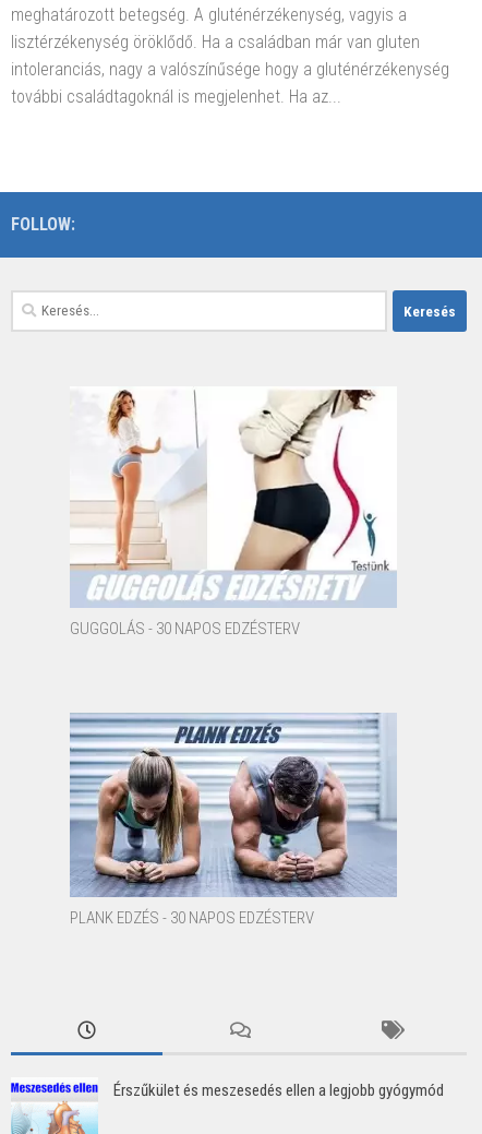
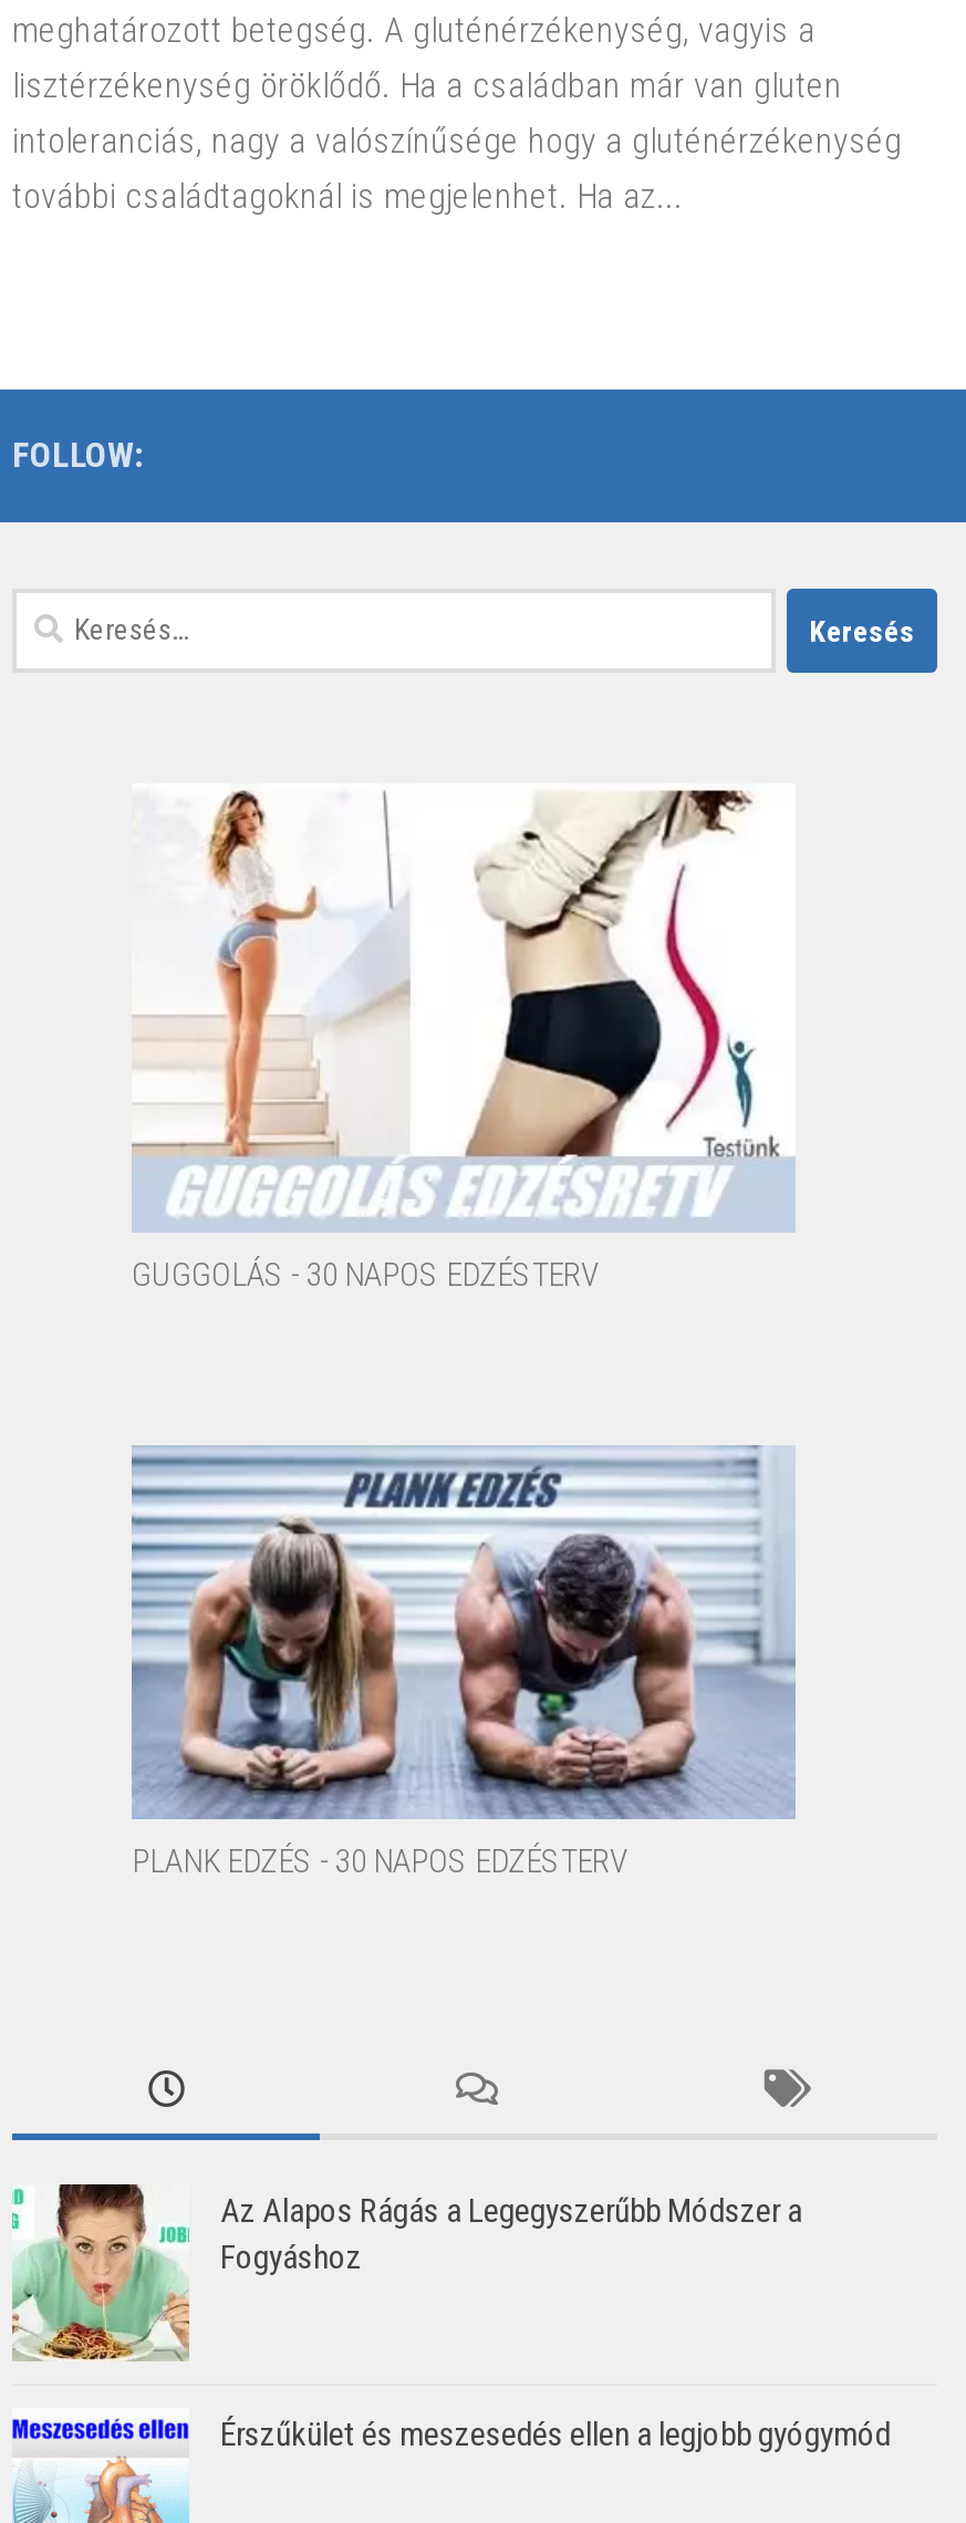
none -> [10,2182,802,2364] [image] | Az Alapos Rágás a Legegyszerűbb Módszer a | Fogyáshoz

